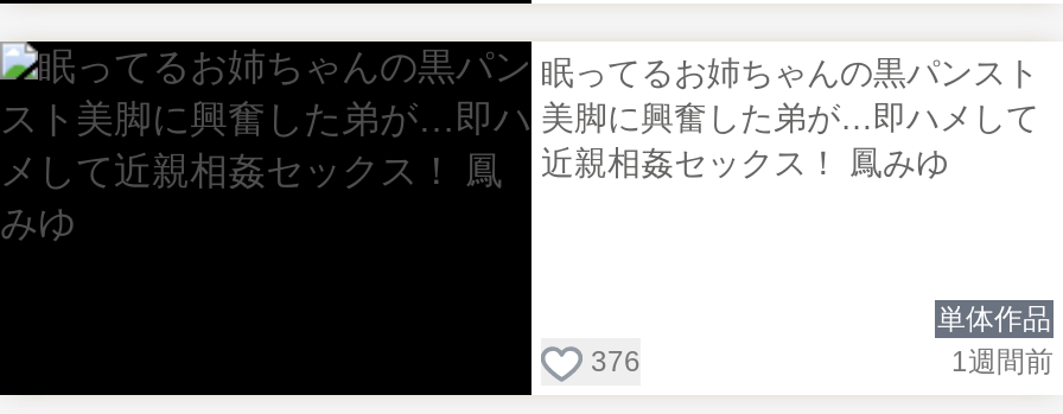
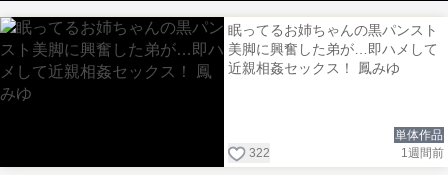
[591,345,641,378] 376 -> [249,145,270,159] 322

